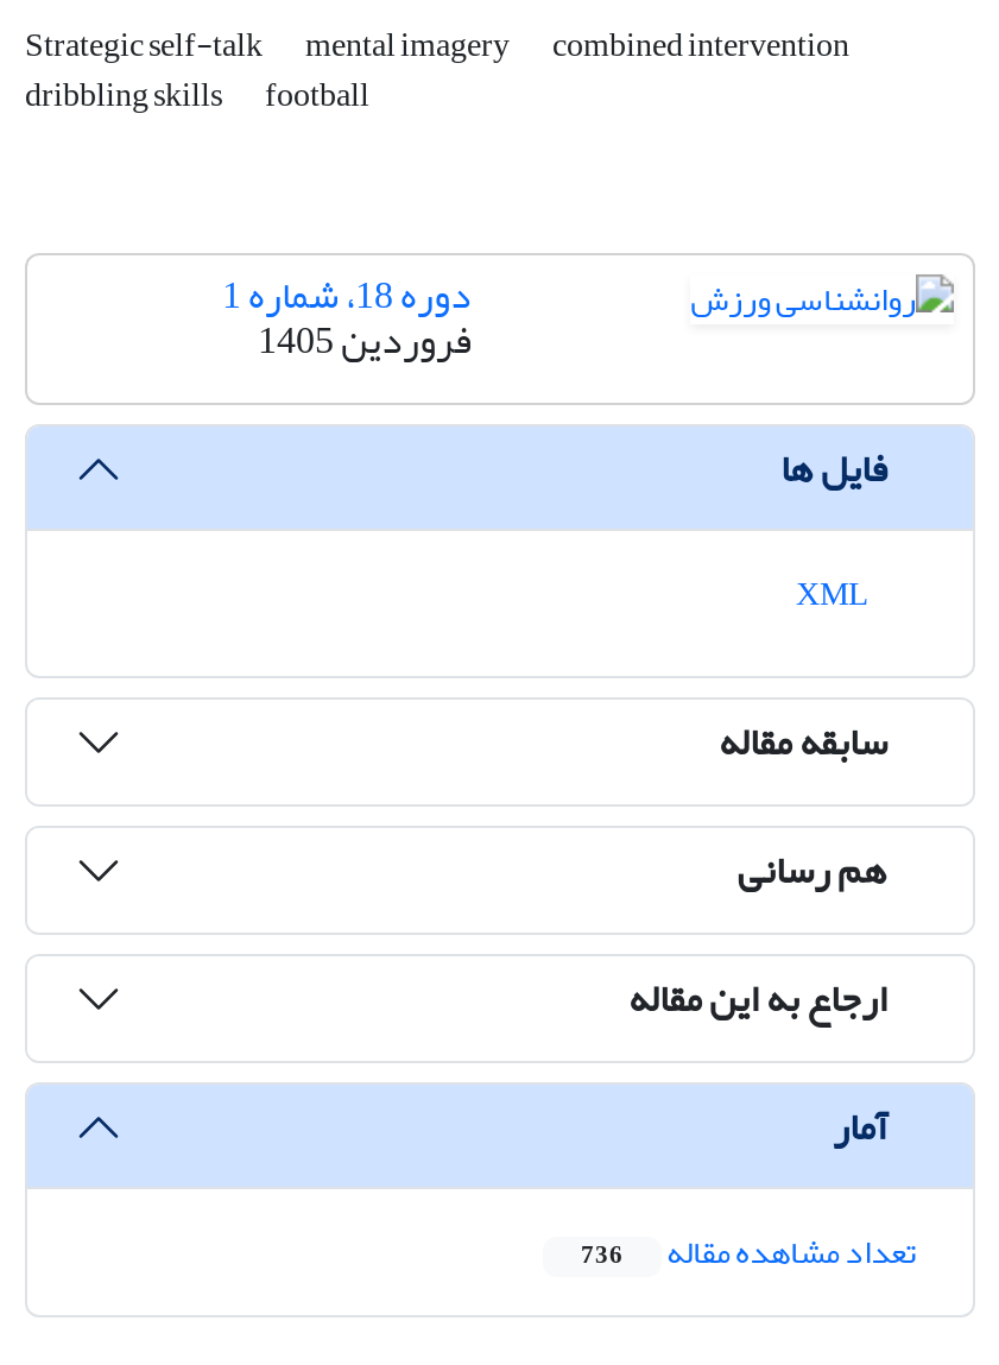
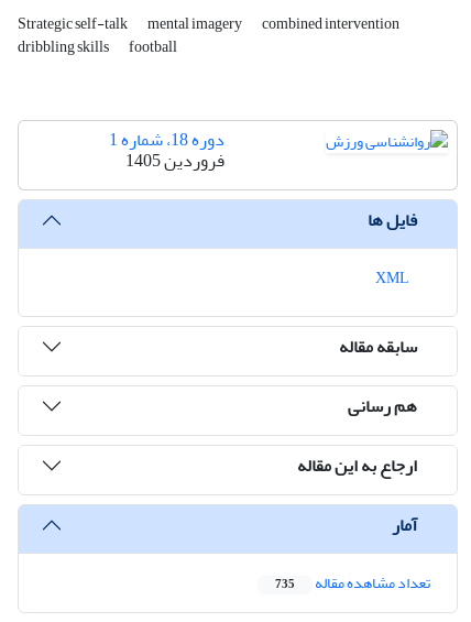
[581,1221,916,1285] تعداد مشاهده مقاله 736 -> [275,568,430,598] تعداد مشاهده مقاله 735

